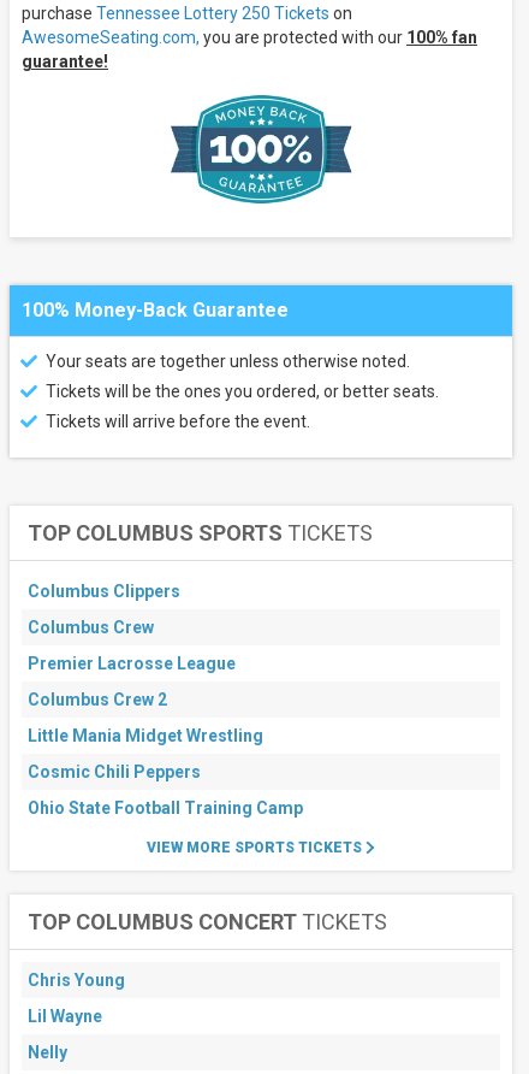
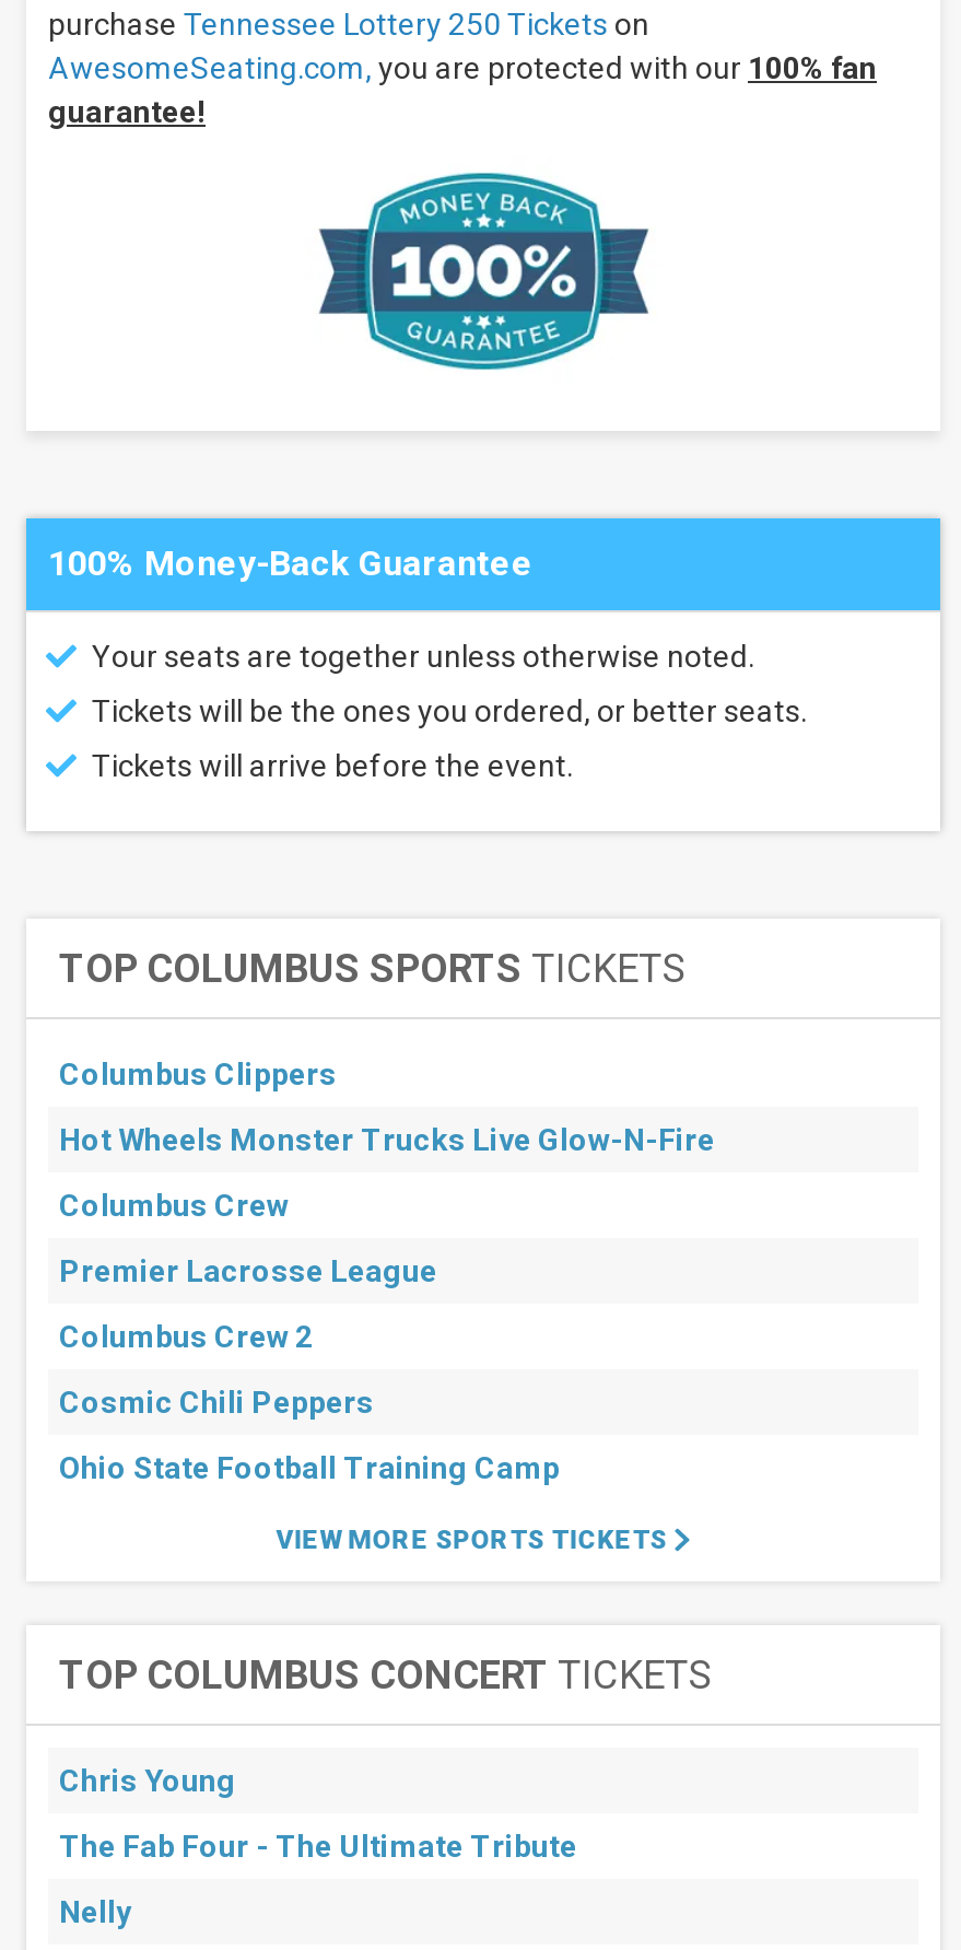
none -> [59,1122,715,1157] Hot Wheels Monster Trucks Live Glow-N-Fire
moved [28,618,236,709] -> [59,1188,437,1354]: Columbus Crew | Premier Lacrosse League | Columbus Crew 2
[28,726,263,745] Little Mania Midget Wrestling -> none
[28,1007,102,1026] Lil Wayne -> [59,1829,577,1864] The Fab Four - The Ultimate Tribute

